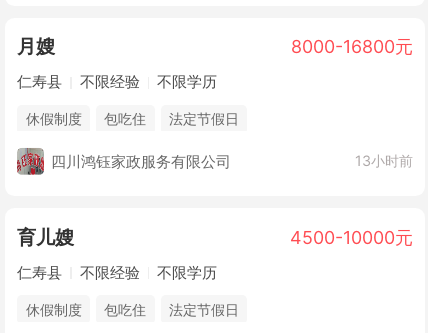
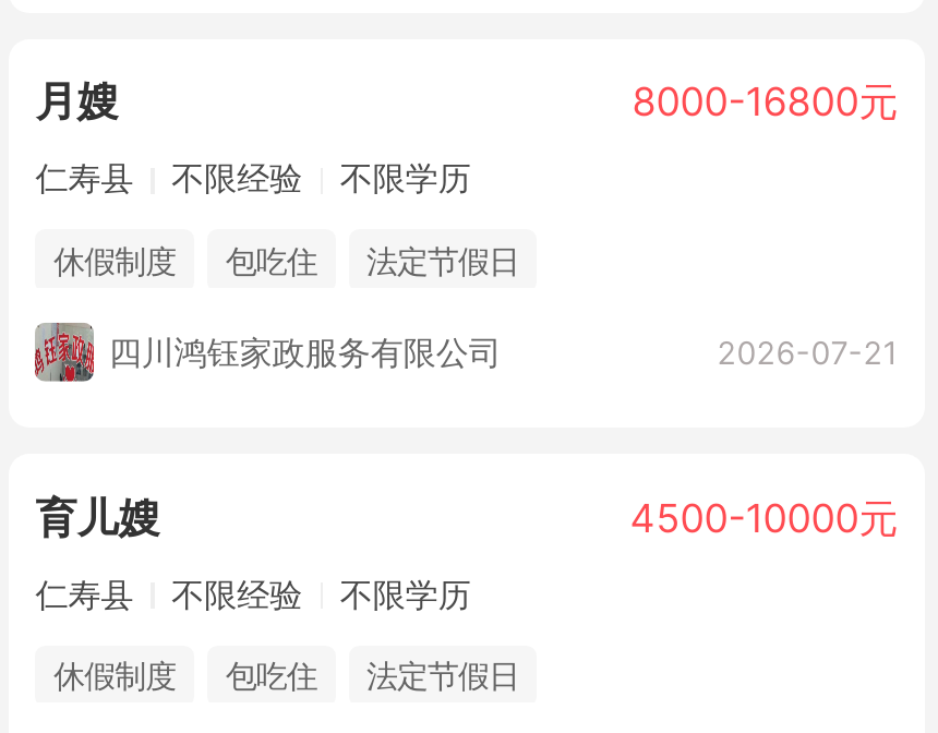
[355,152,413,169] 13小时前 -> [717,332,898,369] 2026-07-21

